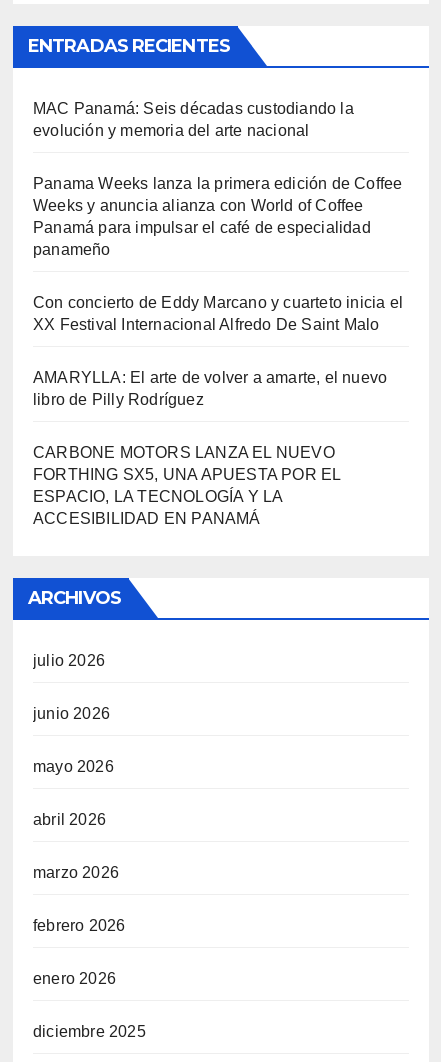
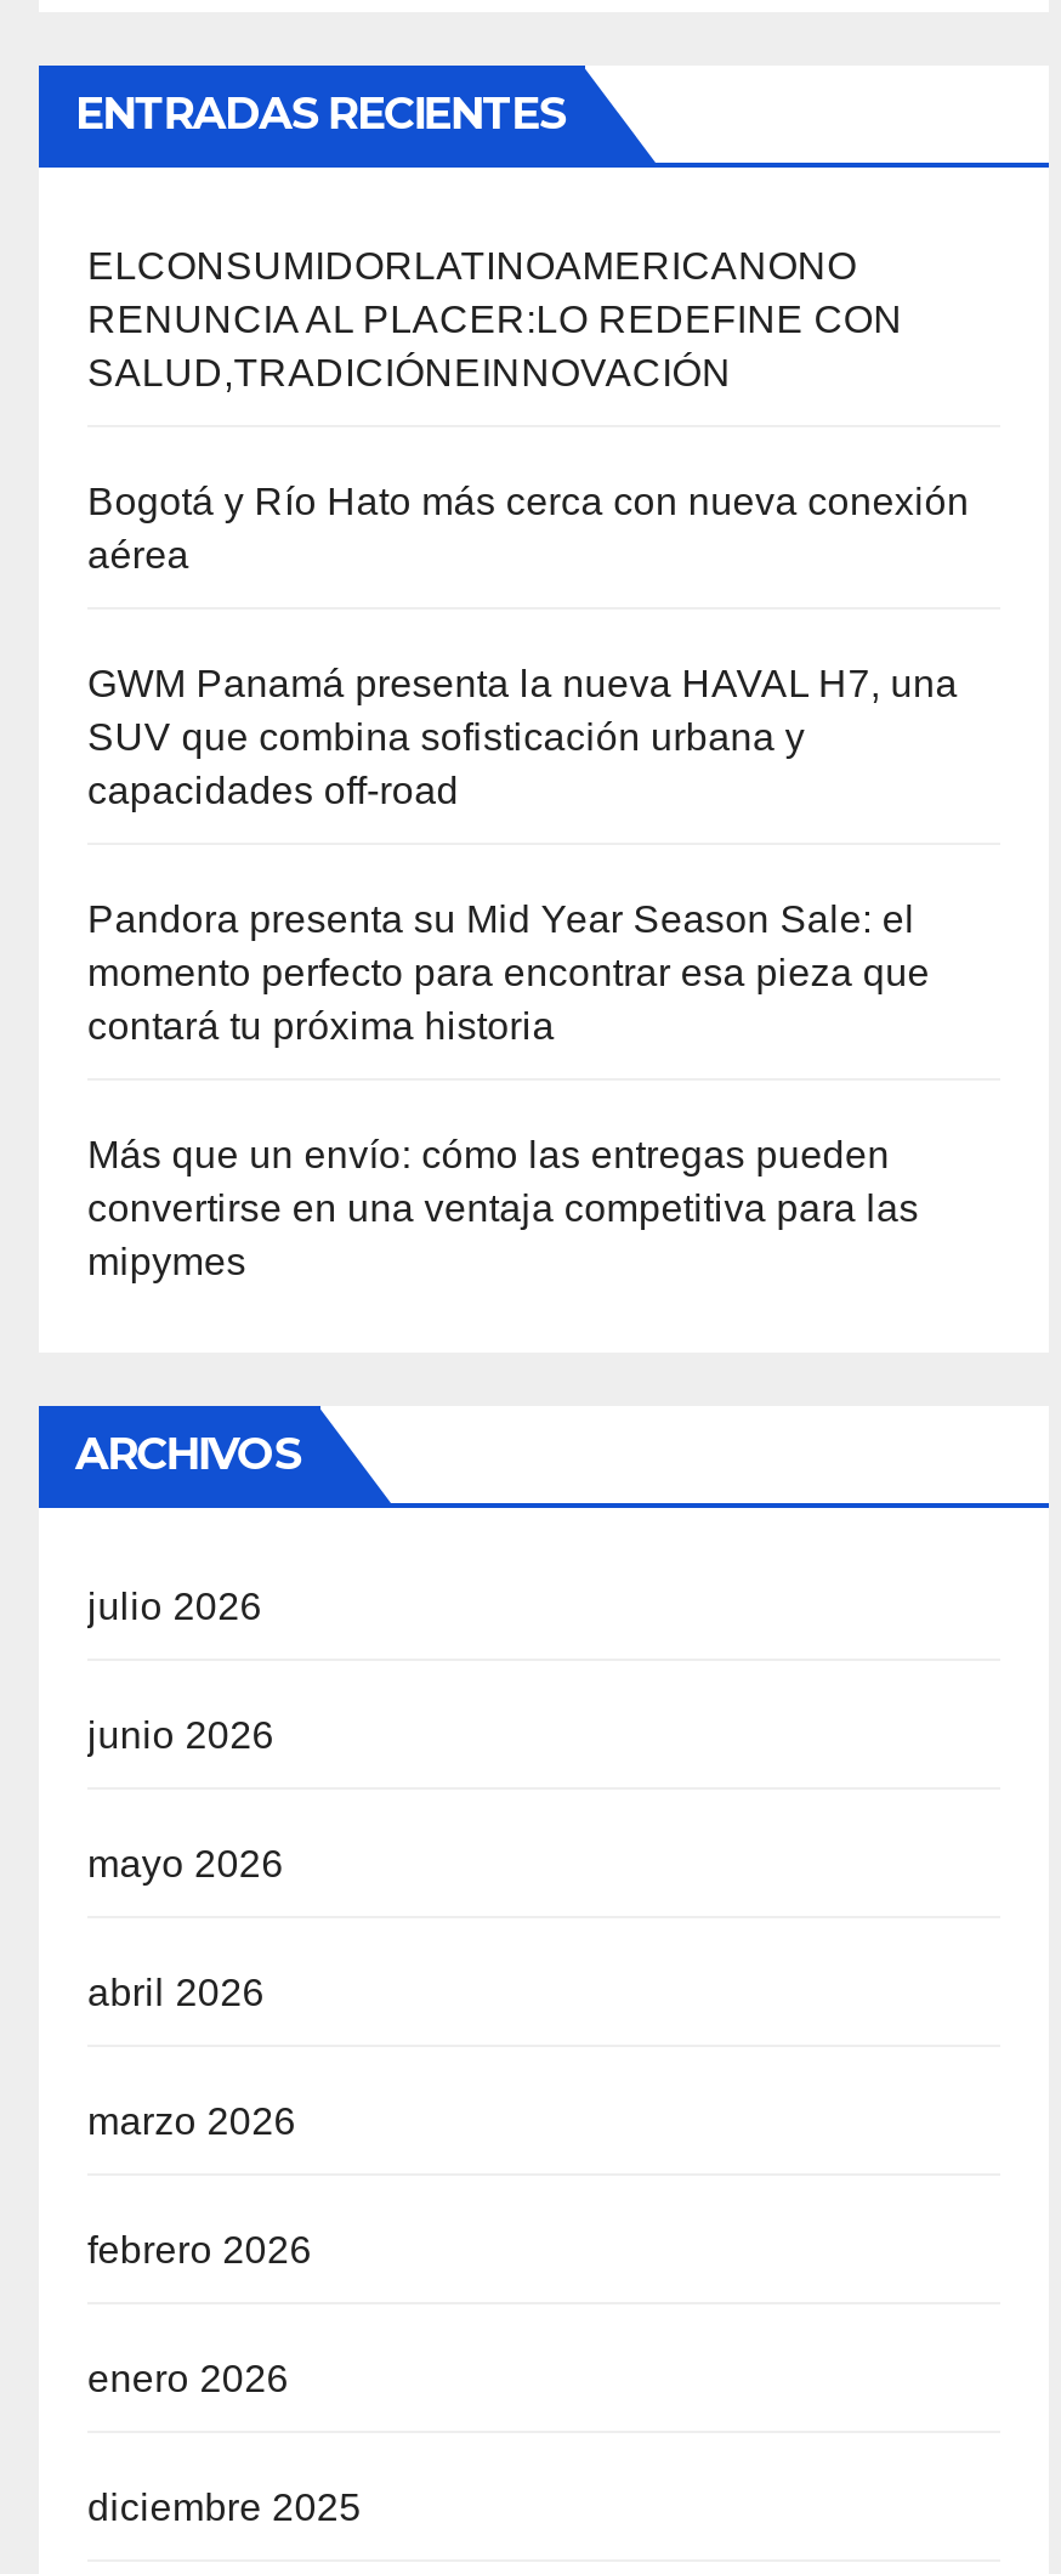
[33,100,354,139] MAC Panamá: Seis décadas custodiando la | evolución y memoria del arte nacional -> [87,245,903,393] ELCONSUMIDORLATINOAMERICANONO | RENUNCIA AL PLACER:LO REDEFINE CON | SALUD,TRADICIÓNEINNOVACIÓN
[33,175,402,258] Panama Weeks lanza la primera edición de Coffee | Weeks y anuncia alianza con World of Coffee | Panamá para impulsar el café de especialidad | panameño -> [87,481,969,576] Bogotá y Río Hato más cerca con nueva conexión | aérea
[33,294,403,333] Con concierto de Eddy Marcano y cuarteto inicia el | XX Festival Internacional Alfredo De Saint Malo -> [87,663,958,811] GWM Panamá presenta la nueva HAVAL H7, una | SUV que combina sofisticación urbana y | capacidades off-road
[33,369,387,408] AMARYLLA: El arte de volver a amarte, el nuevo | libro de Pilly Rodríguez -> [87,898,930,1047] Pandora presenta su Mid Year Season Sale: el | momento perfecto para encontrar esa pieza que | contará tu próxima historia
[33,444,341,527] CARBONE MOTORS LANZA EL NUEVO | FORTHING SX5, UNA APUESTA POR EL | ESPACIO, LA TECNOLOGÍA Y LA | ACCESIBILIDAD EN PANAMÁ -> [87,1134,919,1282] Más que un envío: cómo las entregas pueden | convertirse en una ventaja competitiva para las | mipymes

